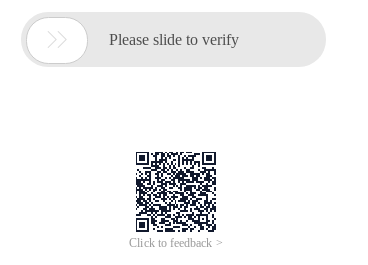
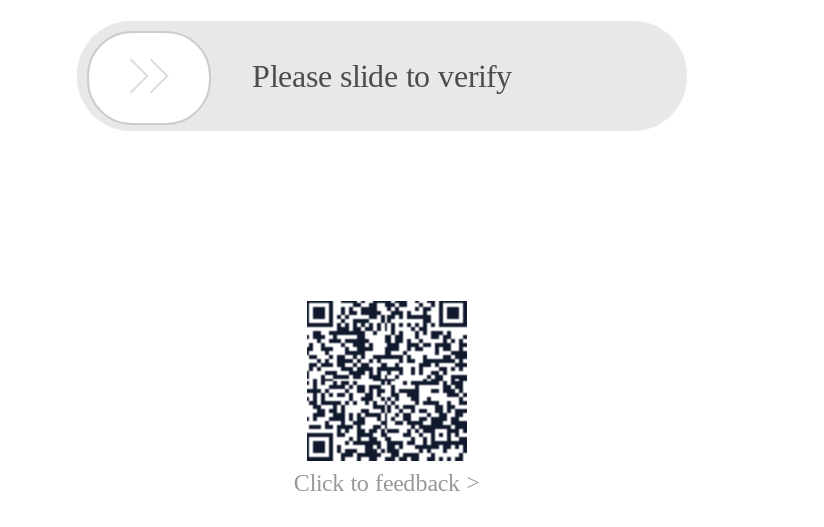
[136,151,216,233] [image] -> [305,299,469,463] [image]

